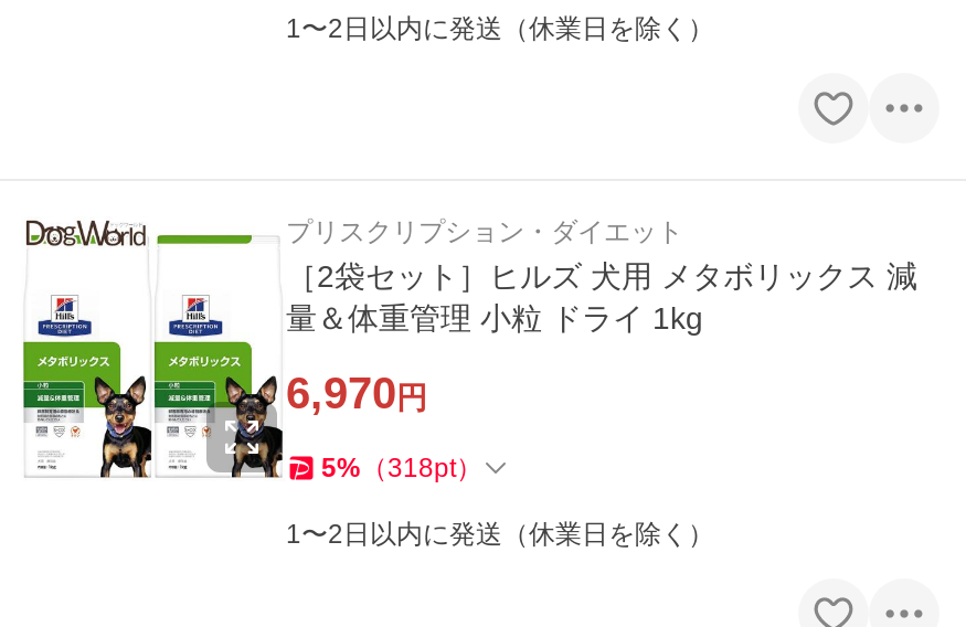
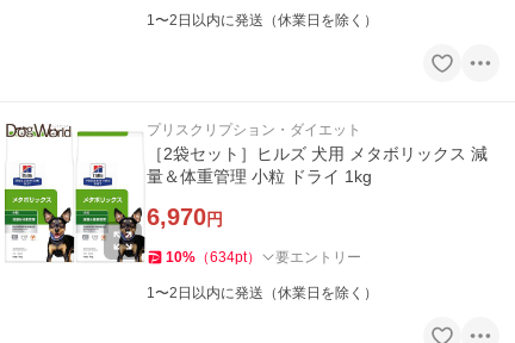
[321,453,482,484] 5%（318pt） -> [166,249,361,266] 10%（634pt） | 要エントリー

